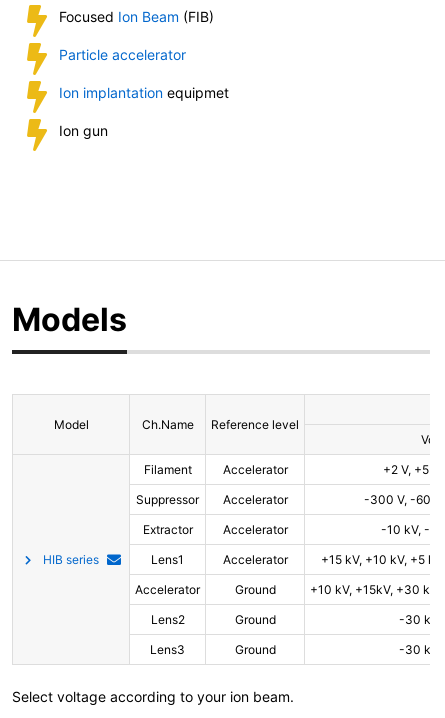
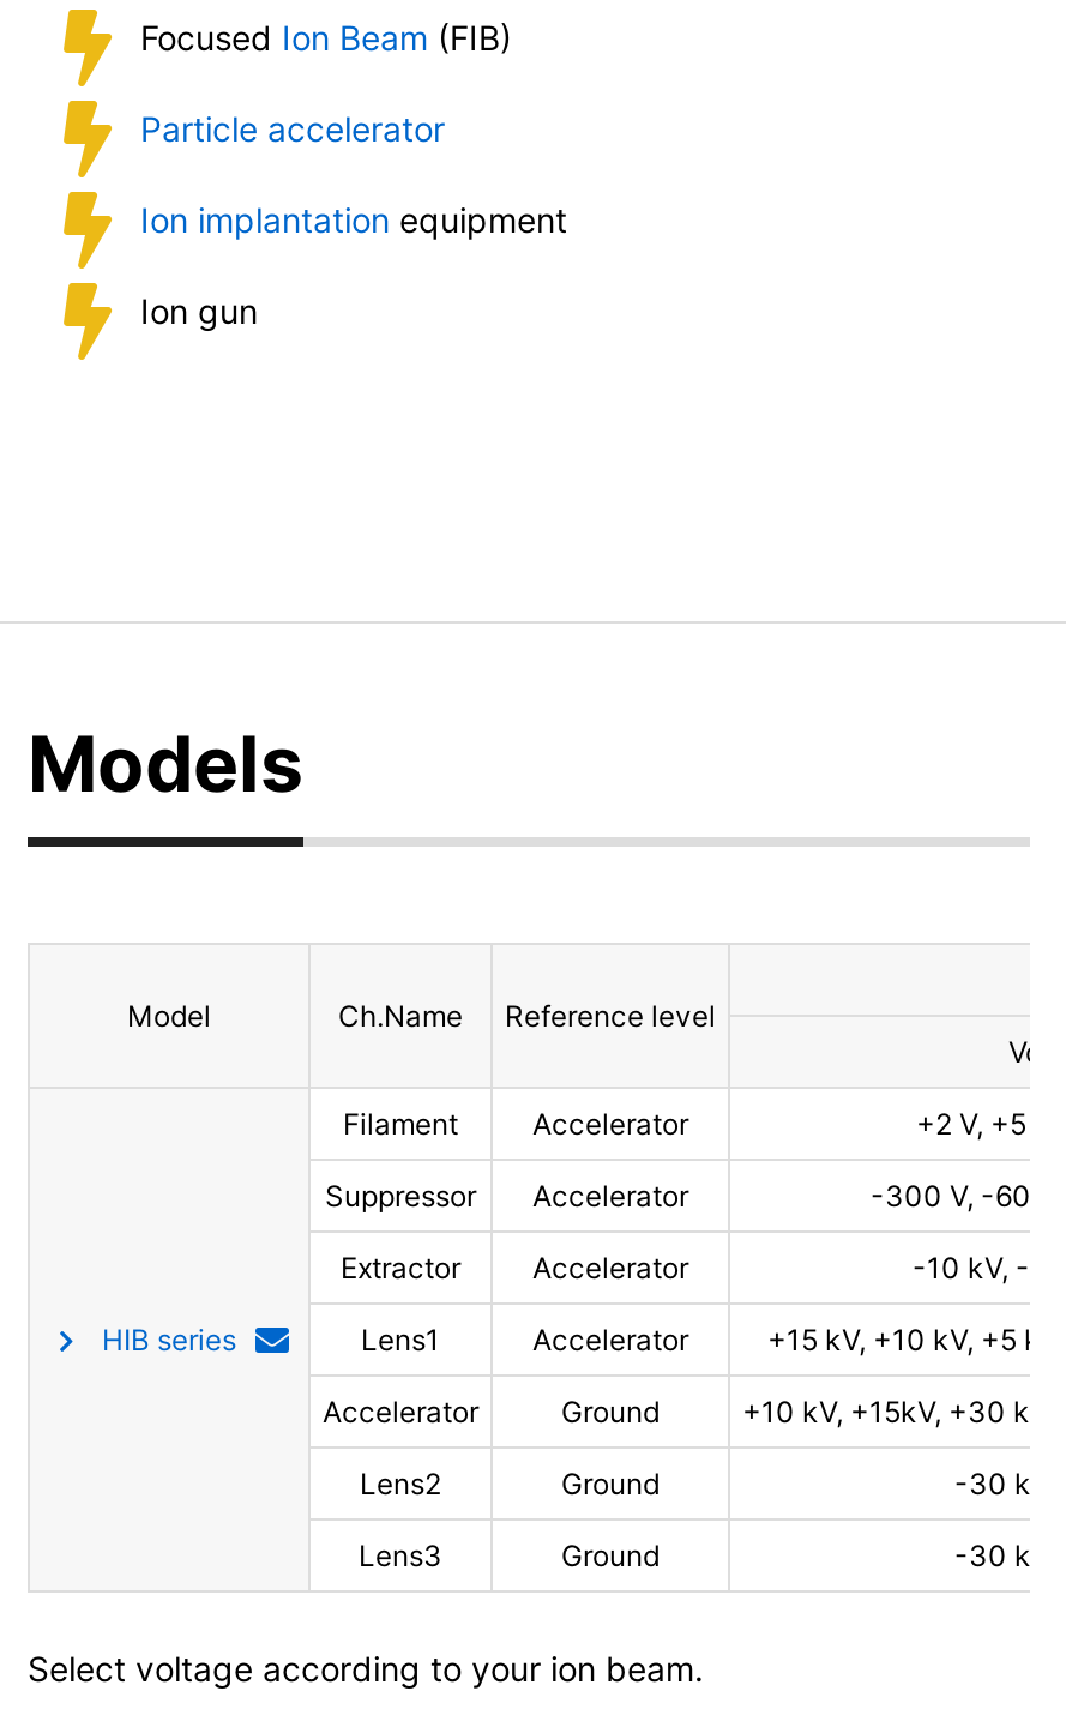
[59,84,229,101] Ion implantation equipmet -> [140,200,567,241] Ion implantation equipment

